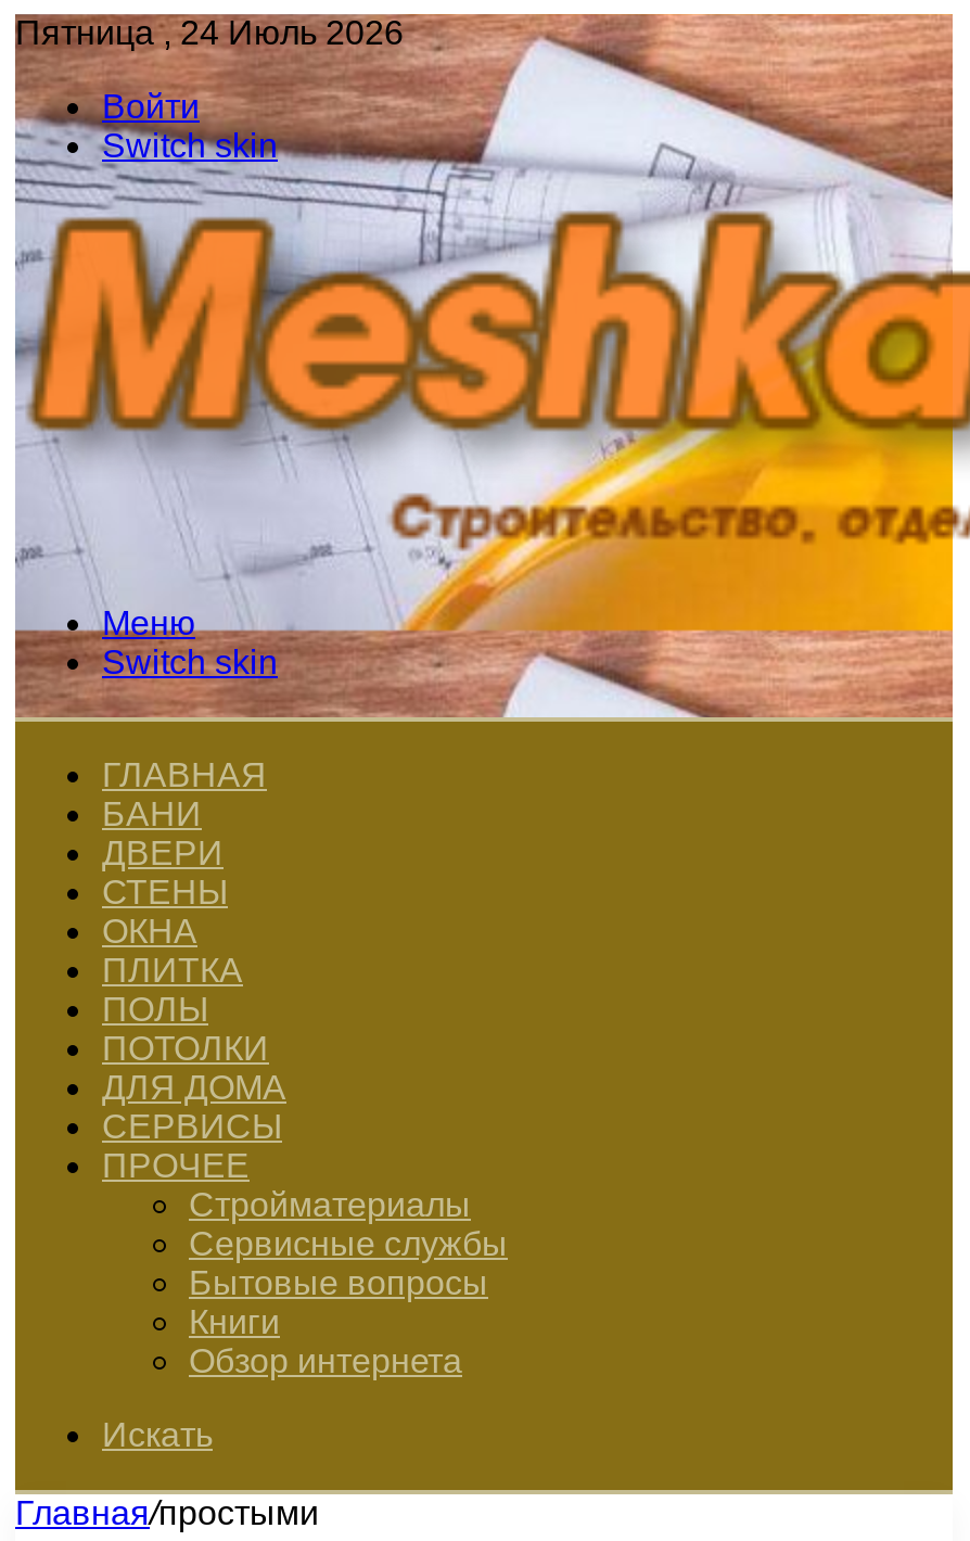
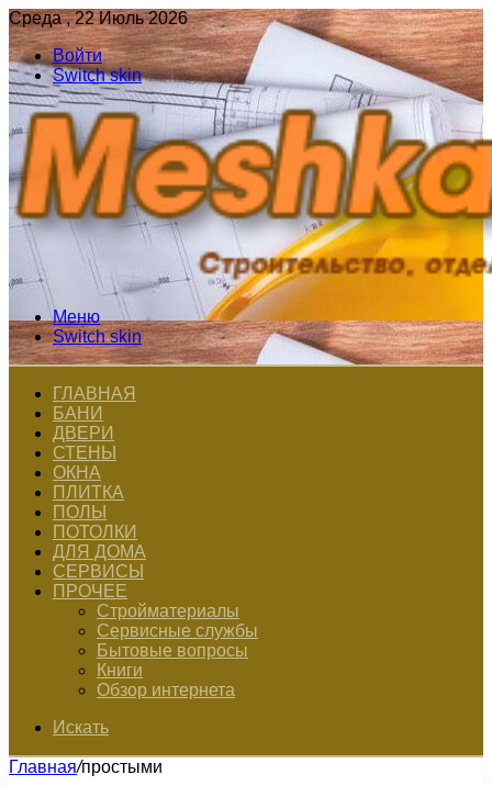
[15,14,404,51] Пятница , 24 Июль 2026 -> [9,9,188,27] Среда , 22 Июль 2026

